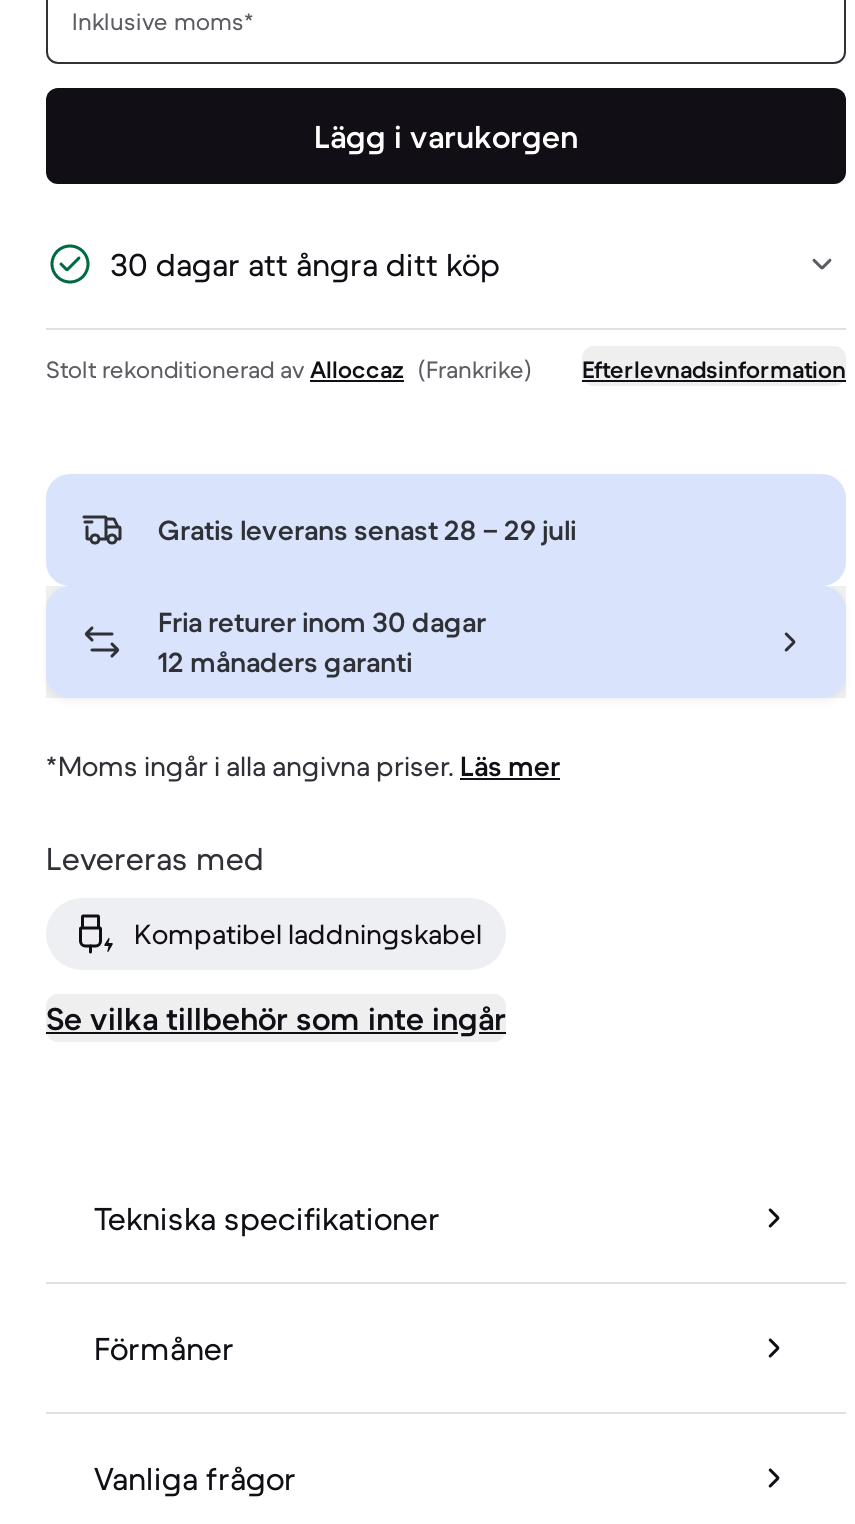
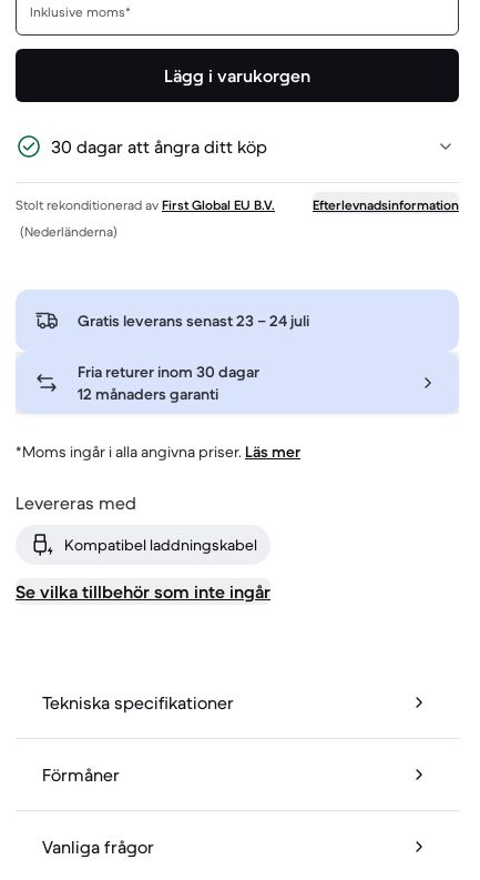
[46,354,532,384] Stolt rekonditionerad av Alloccaz (Frankrike) -> [16,197,275,240] Stolt rekonditionerad av First Global EU B.V. | (Nederländerna)
[158,512,576,548] Gratis leverans senast 28 – 29 juli -> [78,311,309,331] Gratis leverans senast 23 – 24 juli

